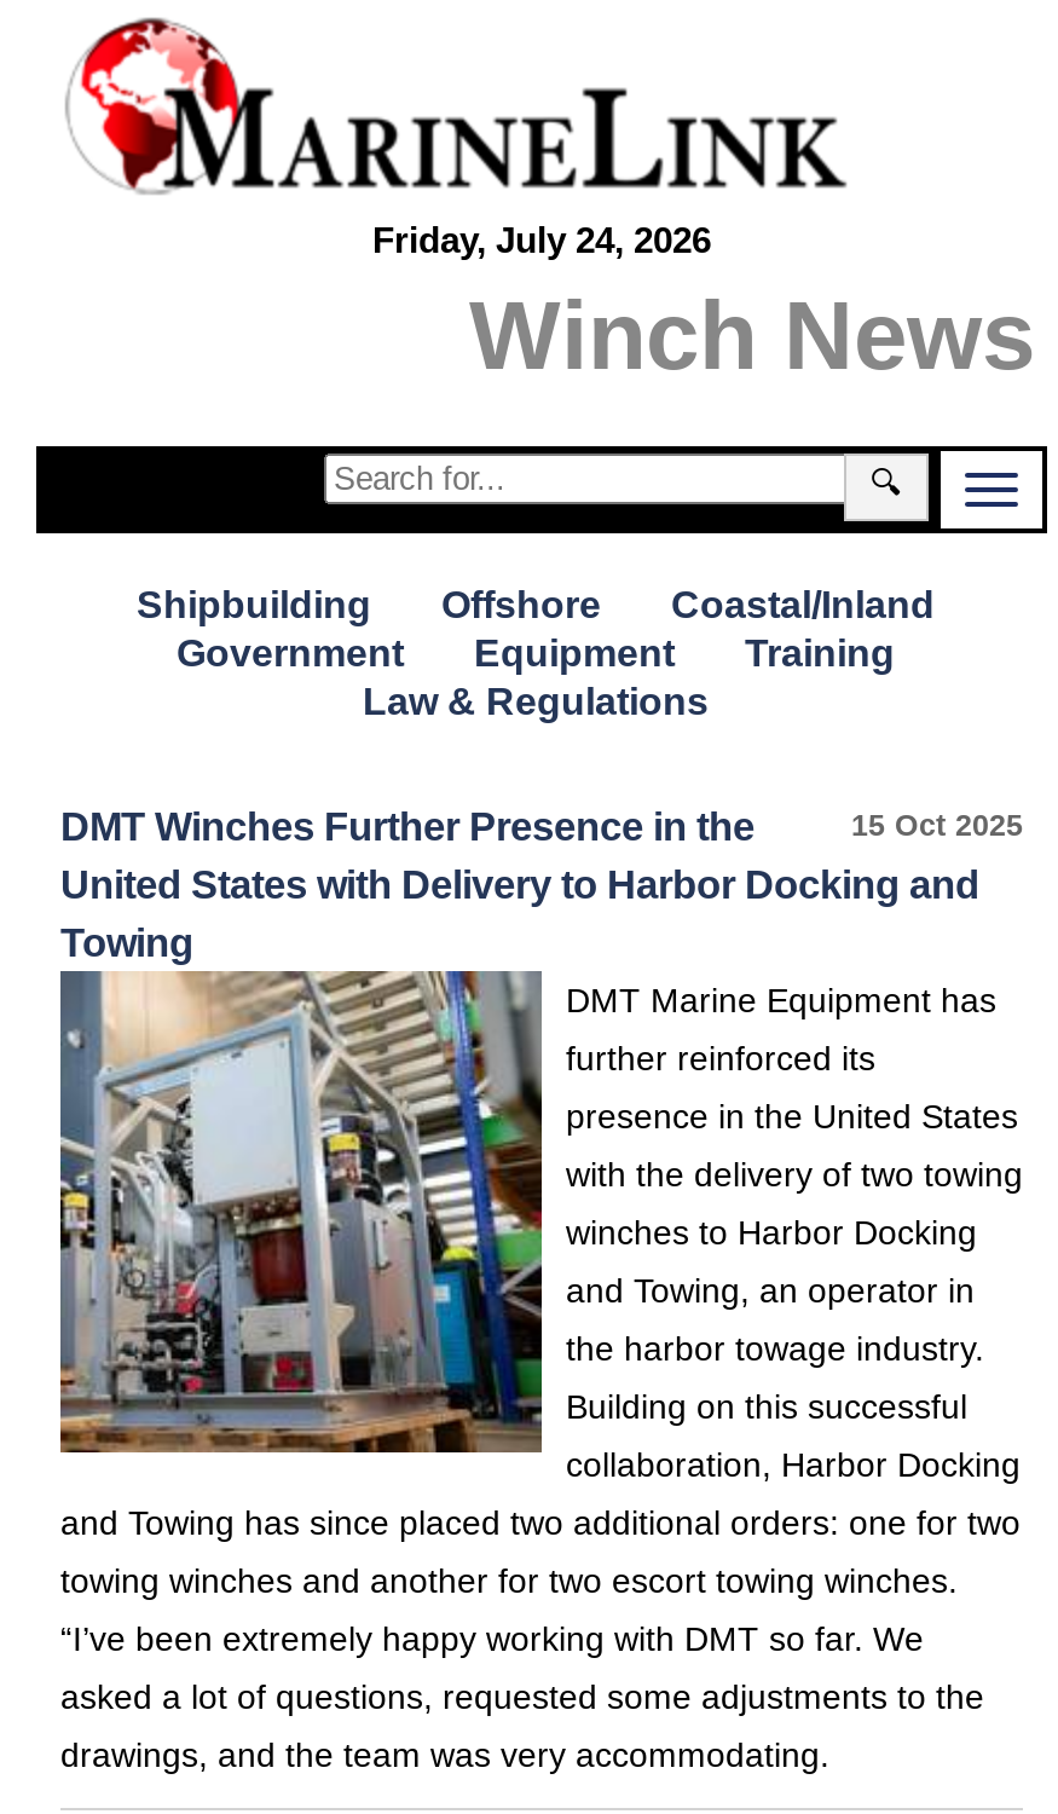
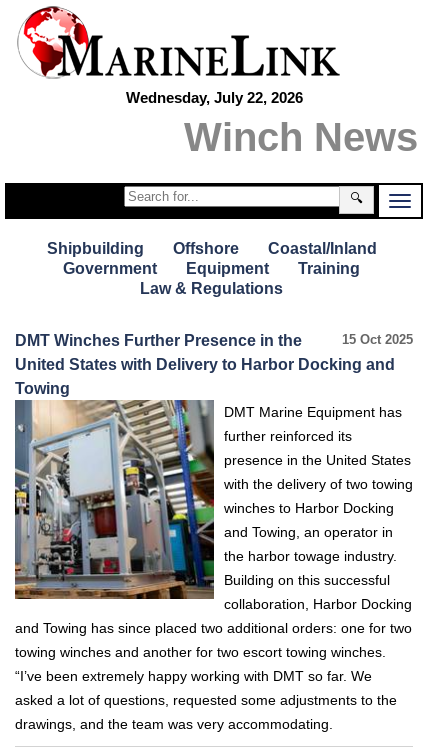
[372,219,711,260] Friday, July 24, 2026 -> [125,89,302,106] Wednesday, July 22, 2026

